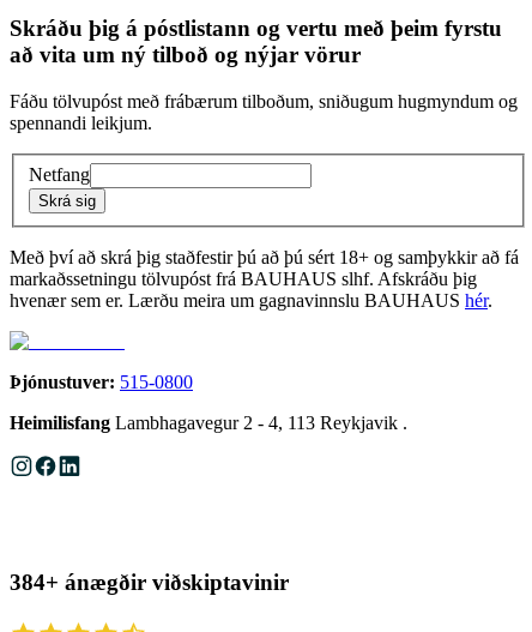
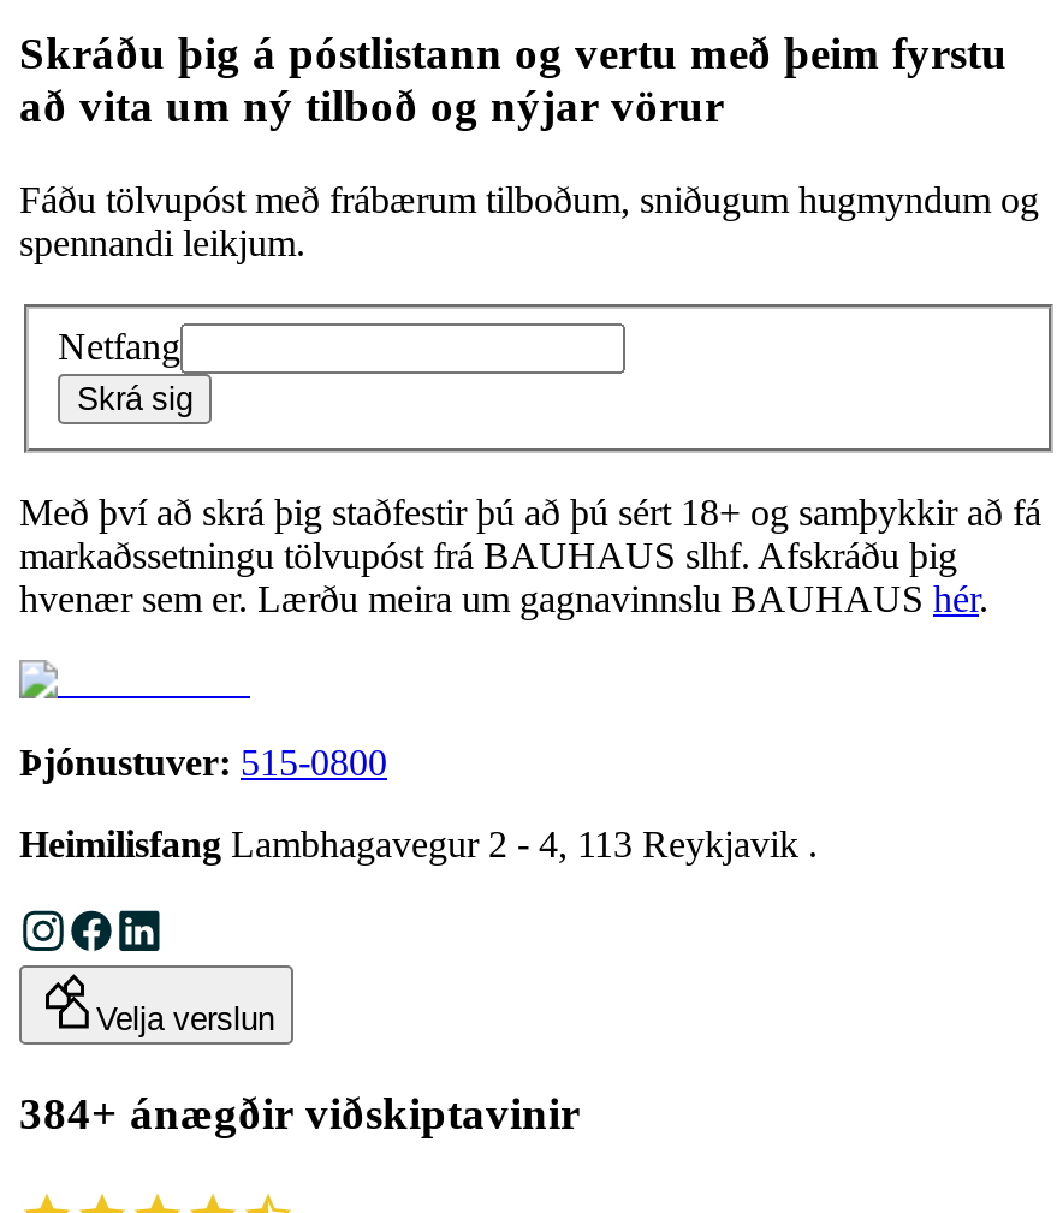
none -> [96,1001,274,1037] Velja verslun

